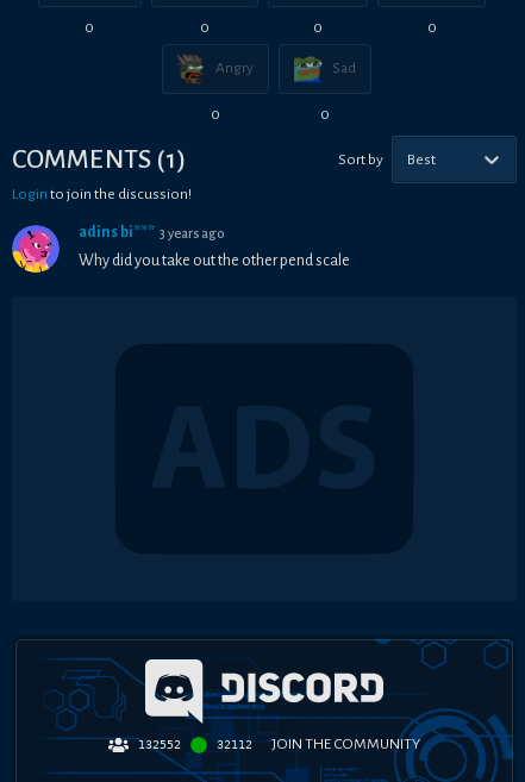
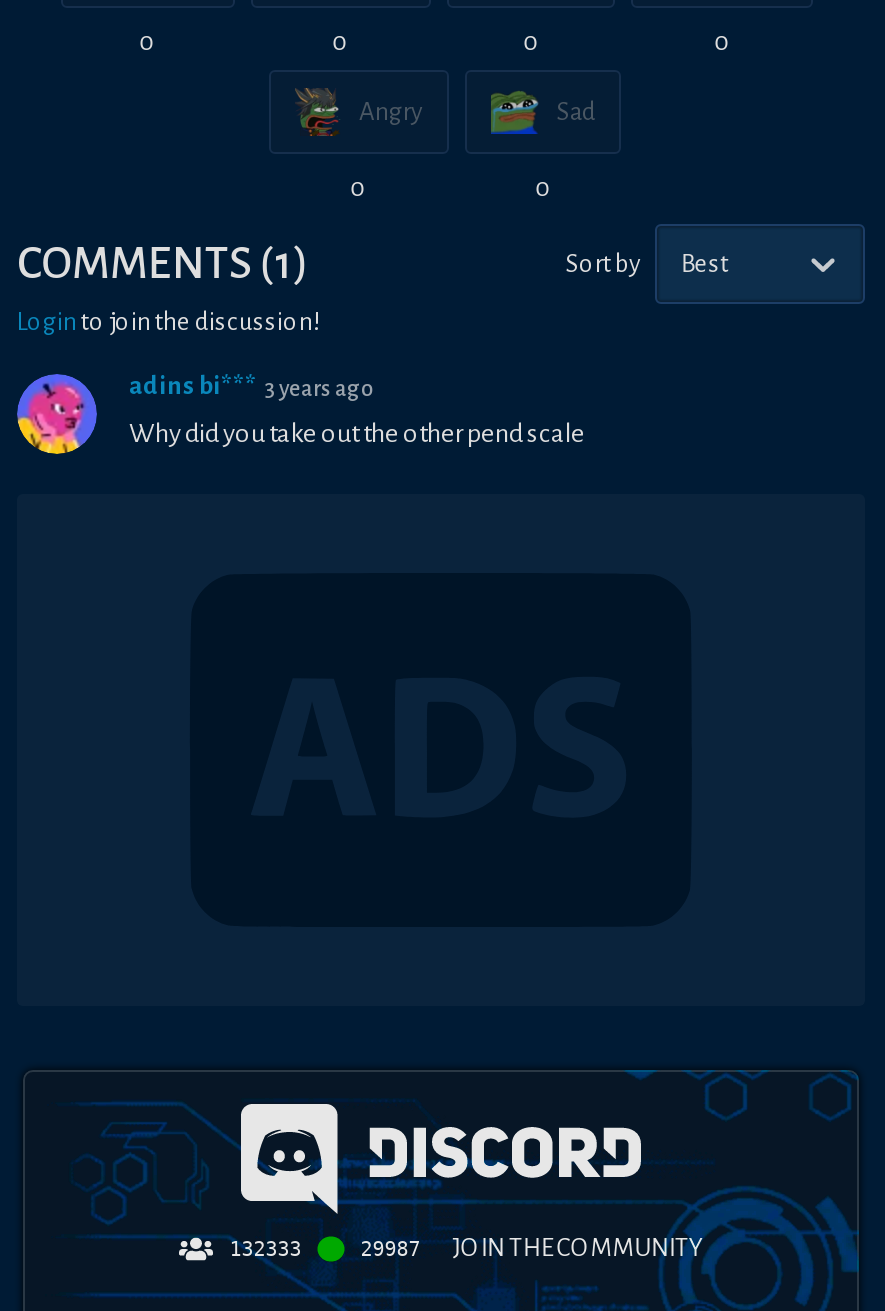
[138,738,181,752] 132552 -> [229,1238,301,1260] 132333
[216,736,420,753] 32112 JOIN THE COMMUNITY -> [361,1234,703,1262] 29987 JOIN THE COMMUNITY

